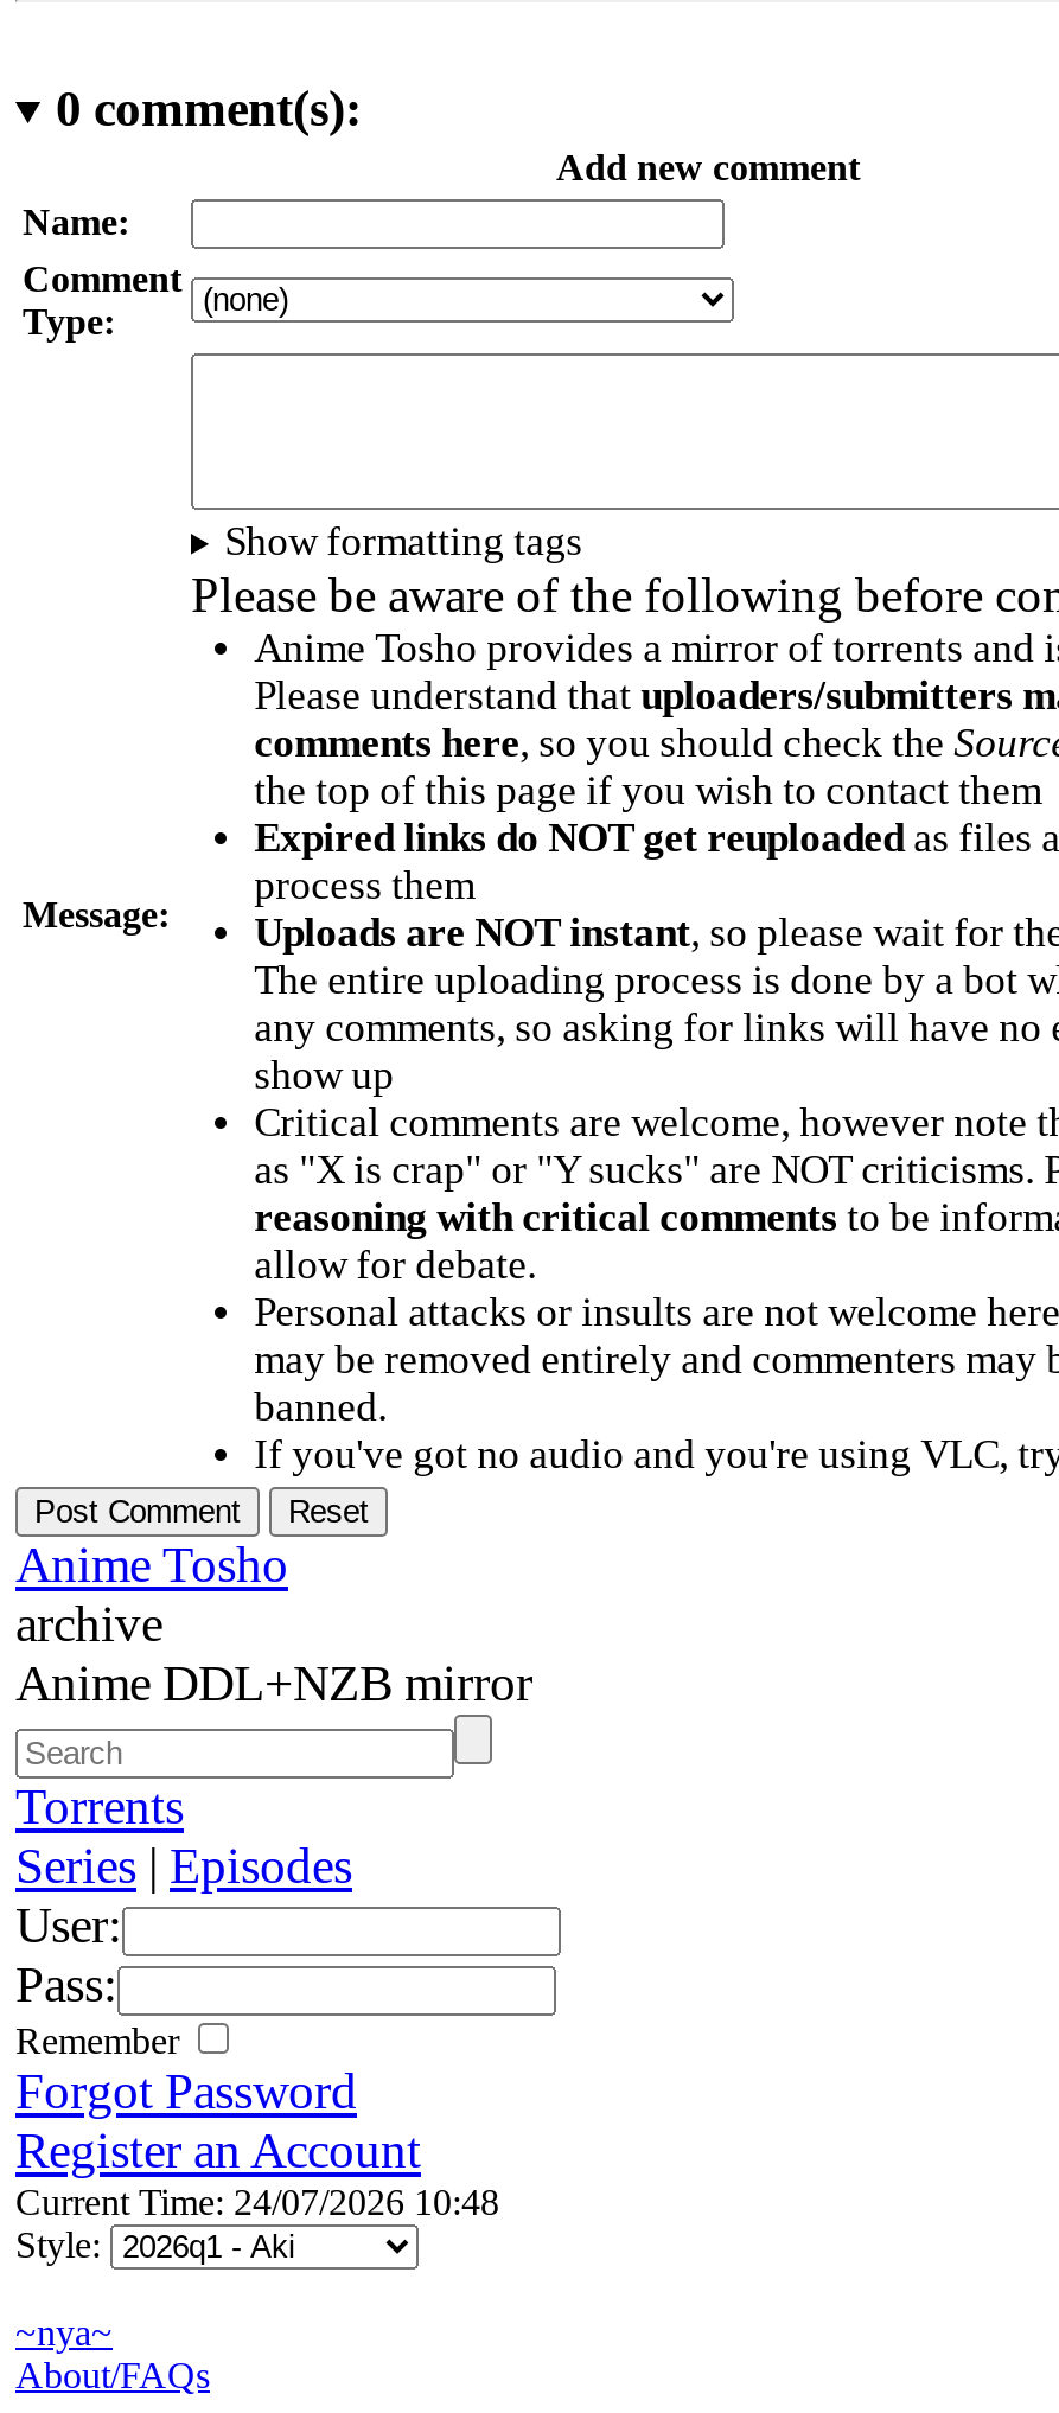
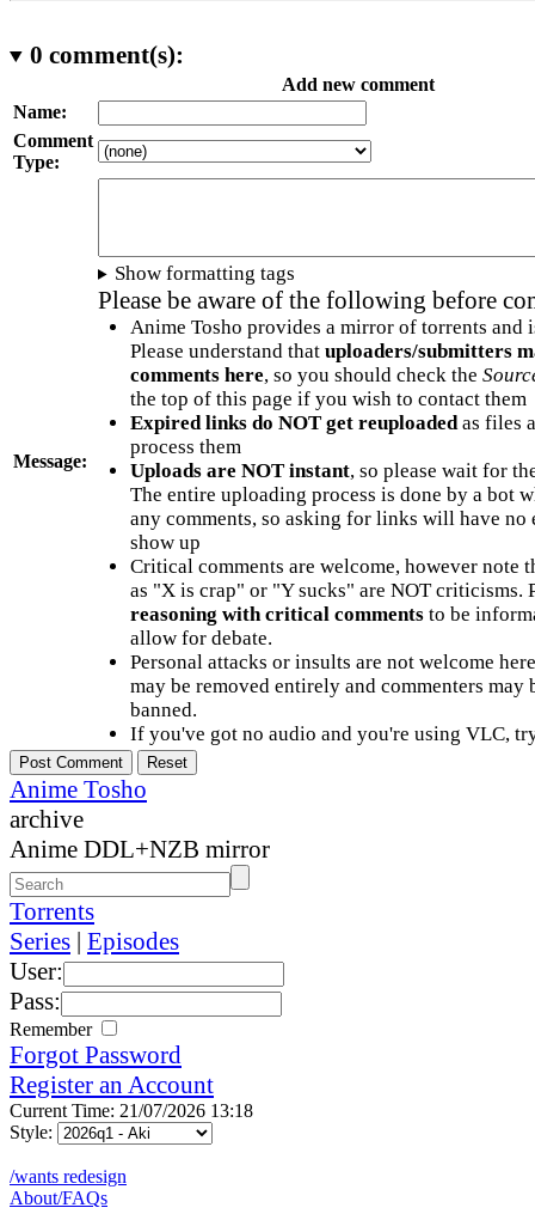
[15,2181,499,2222] Current Time: 24/07/2026 10:48 -> [10,1100,253,1120] Current Time: 21/07/2026 13:18
[15,2312,113,2352] ~nya~ -> [10,1166,127,1186] /wants redesign

